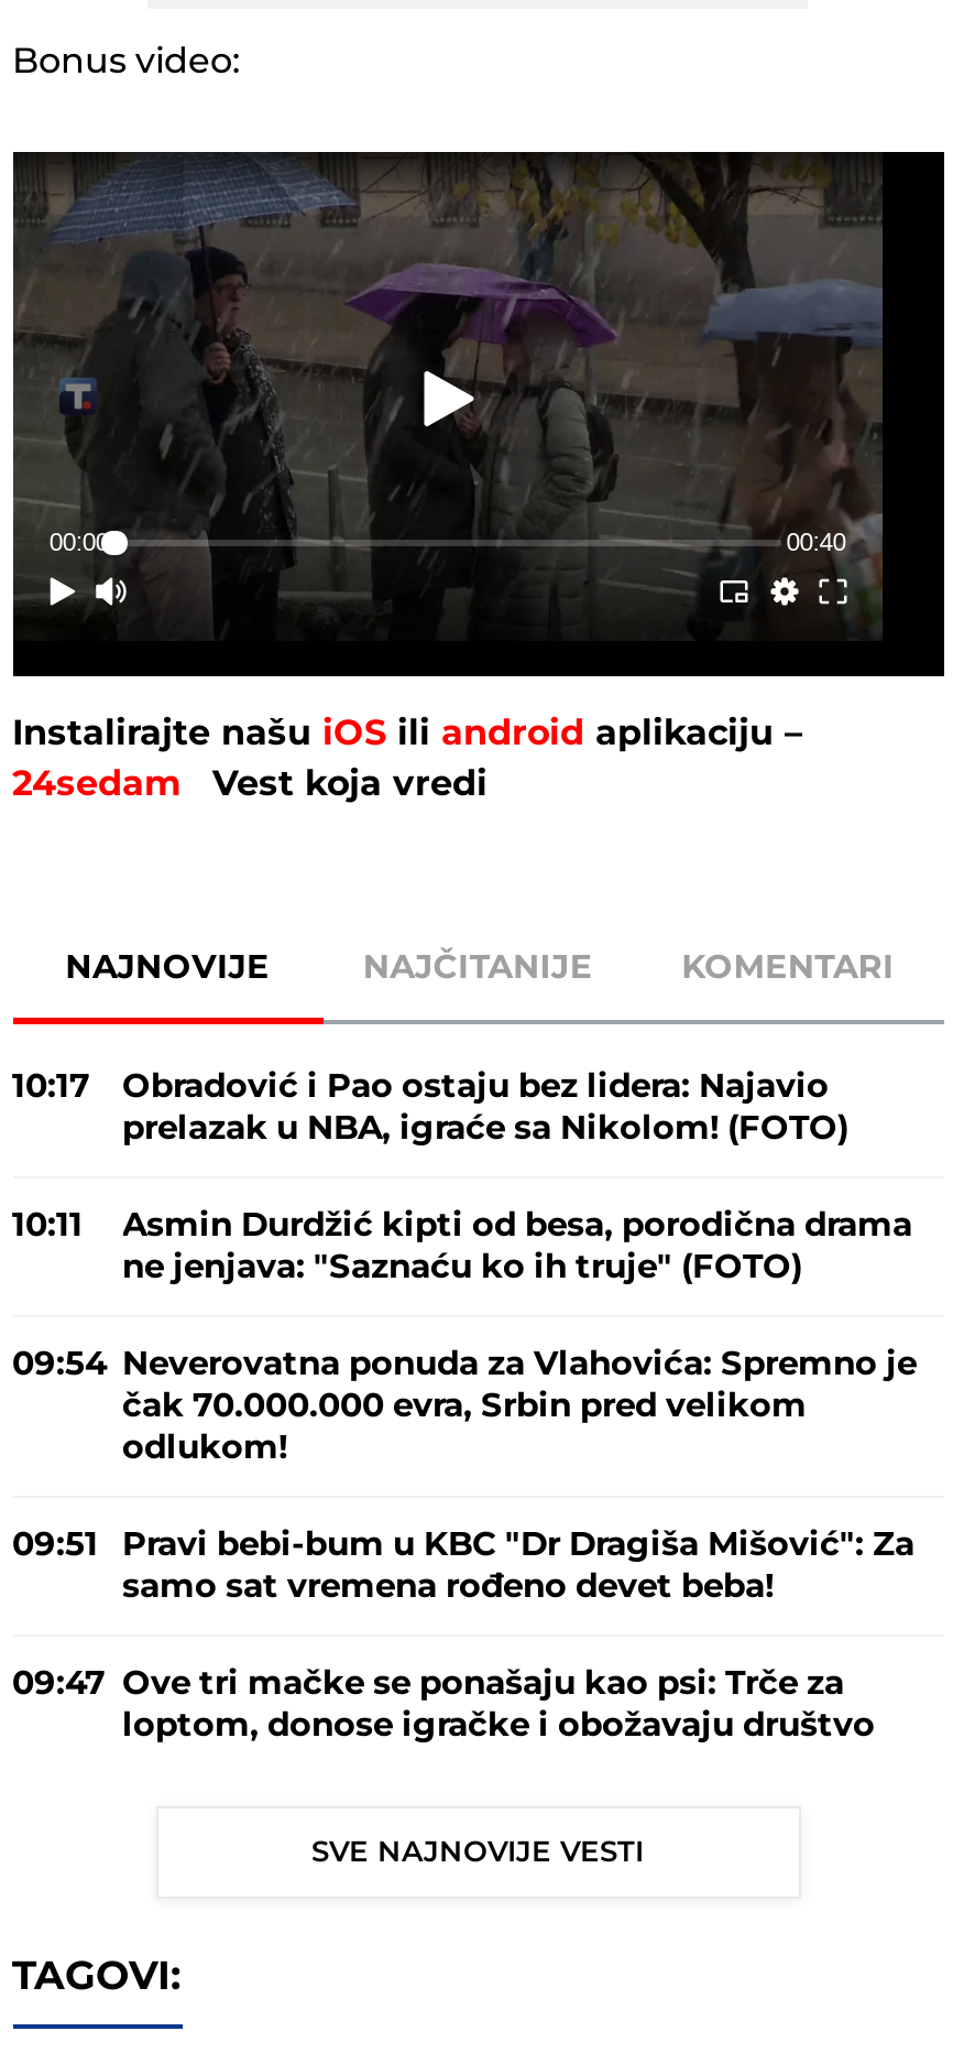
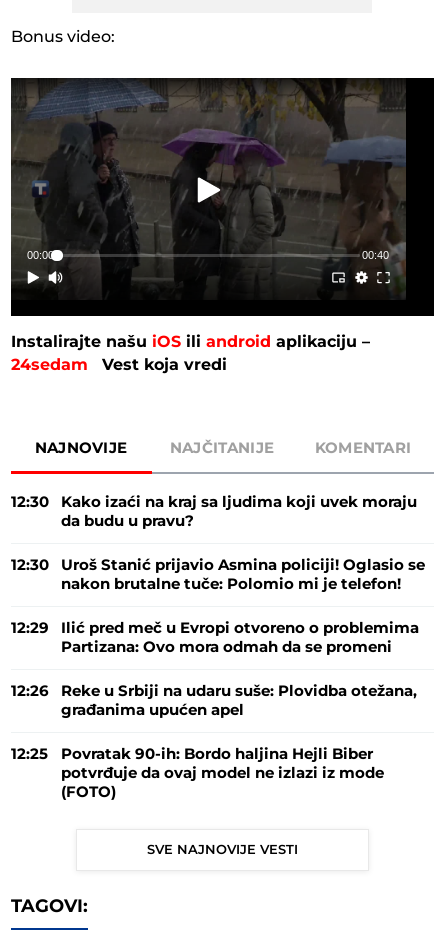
[12,1061,89,1112] 10:17 -> [10,491,48,514] 12:30
[122,1061,848,1154] Obradović i Pao ostaju bez lidera: Najavio | prelazak u NBA, igraće sa Nikolom! (FOTO) -> [60,491,416,533] Kako izaći na kraj sa ljudima koji uvek moraju | da budu u pravu?
[12,1200,83,1251] 10:11 -> [10,554,48,577] 12:30
[122,1200,912,1293] Asmin Durdžić kipti od besa, porodična drama | ne jenjava: "Saznaću ko ih truje" (FOTO) -> [60,554,424,596] Uroš Stanić prijavio Asmina policiji! Oglasio se | nakon brutalne tuče: Polomio mi je telefon!
[12,1339,107,1390] 09:54 -> [10,617,48,640] 12:29
[122,1339,917,1473] Neverovatna ponuda za Vlahovića: Spremno je | čak 70.000.000 evra, Srbin pred velikom | odlukom! -> [60,617,418,659] Ilić pred meč u Evropi otvoreno o problemima | Partizana: Ovo mora odmah da se promeni
[12,1519,98,1570] 09:51 -> [10,680,48,703] 12:26
[122,1519,914,1612] Pravi bebi-bum u KBC "Dr Dragiša Mišović": Za | samo sat vremena rođeno devet beba! -> [60,680,416,722] Reke u Srbiji na udaru suše: Plovidba otežana, | građanima upućen apel
[12,1658,105,1709] 09:47 -> [10,743,47,766] 12:25
[122,1658,875,1751] Ove tri mačke se ponašaju kao psi: Trče za | loptom, donose igračke i obožavaju društvo -> [60,743,383,804] Povratak 90-ih: Bordo haljina Hejli Biber | potvrđuje da ovaj model ne izlazi iz mode | (FOTO)

